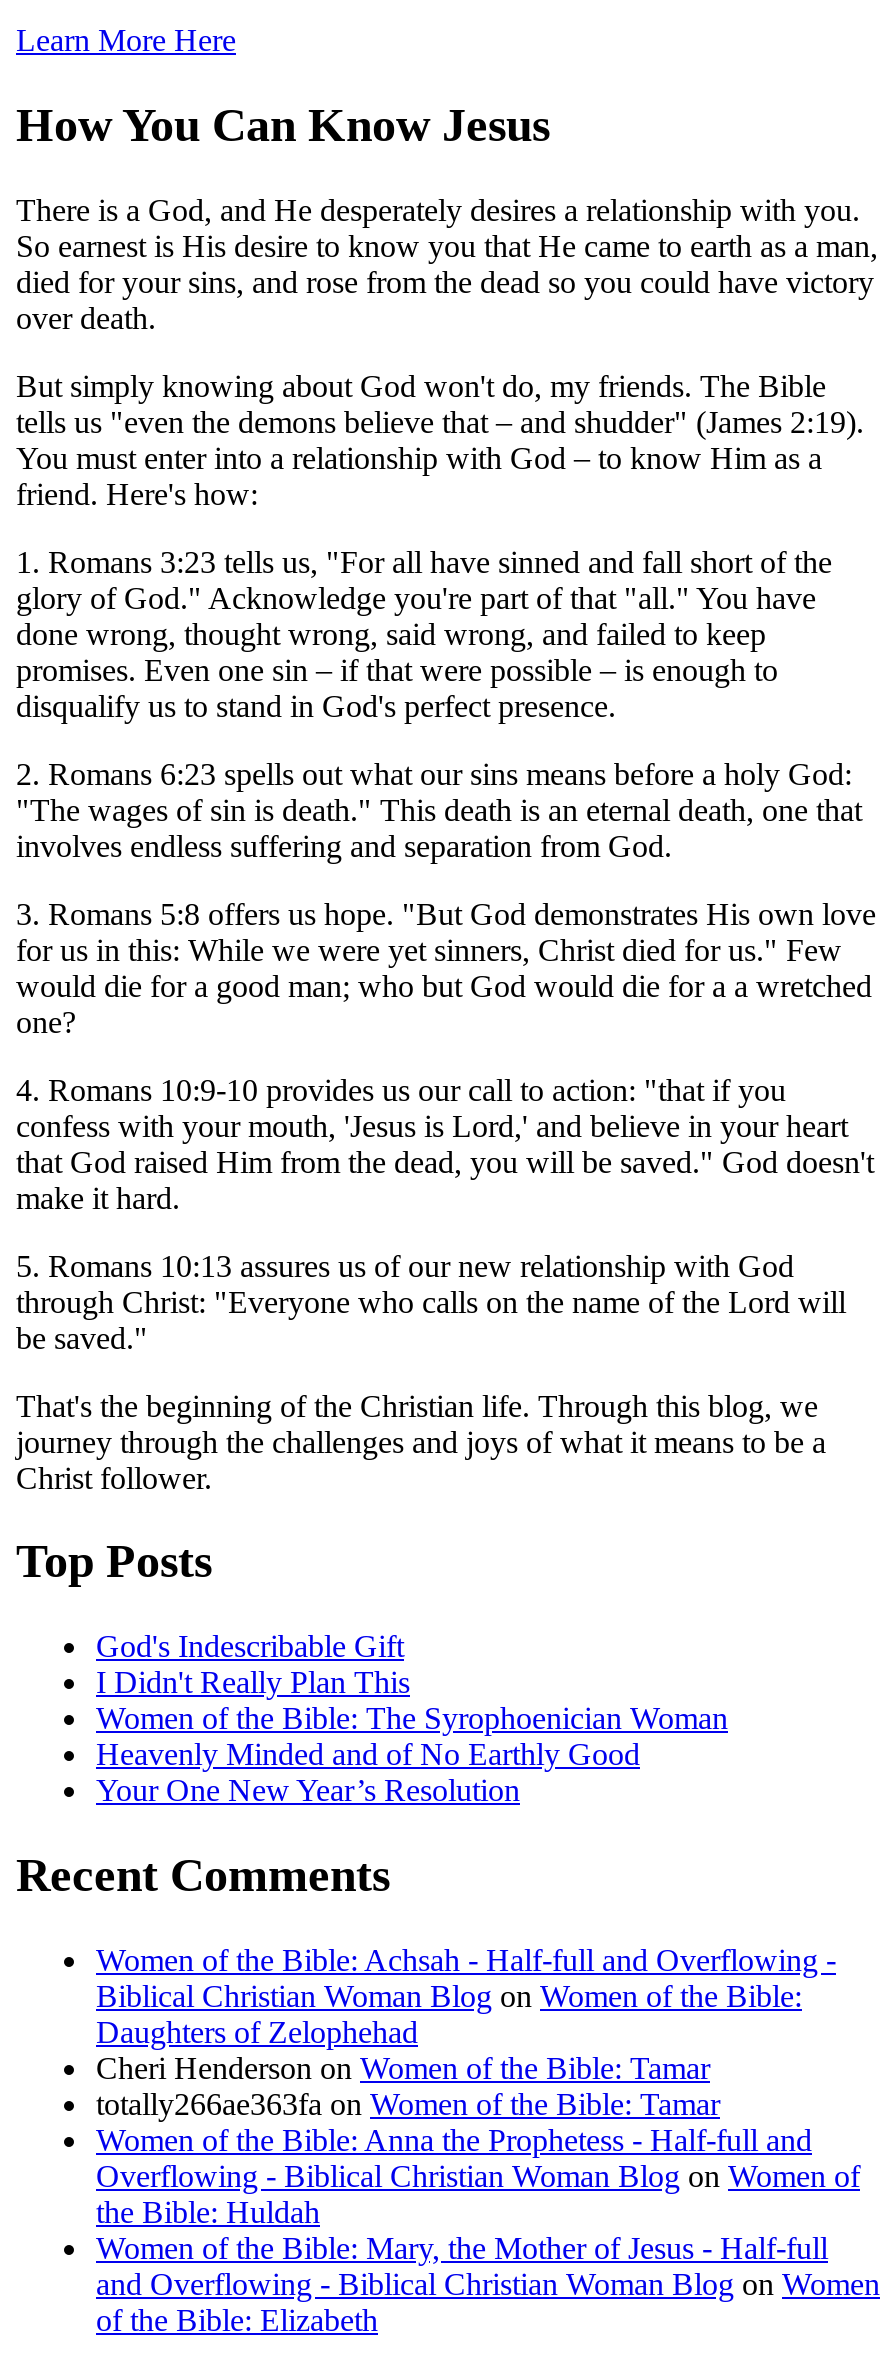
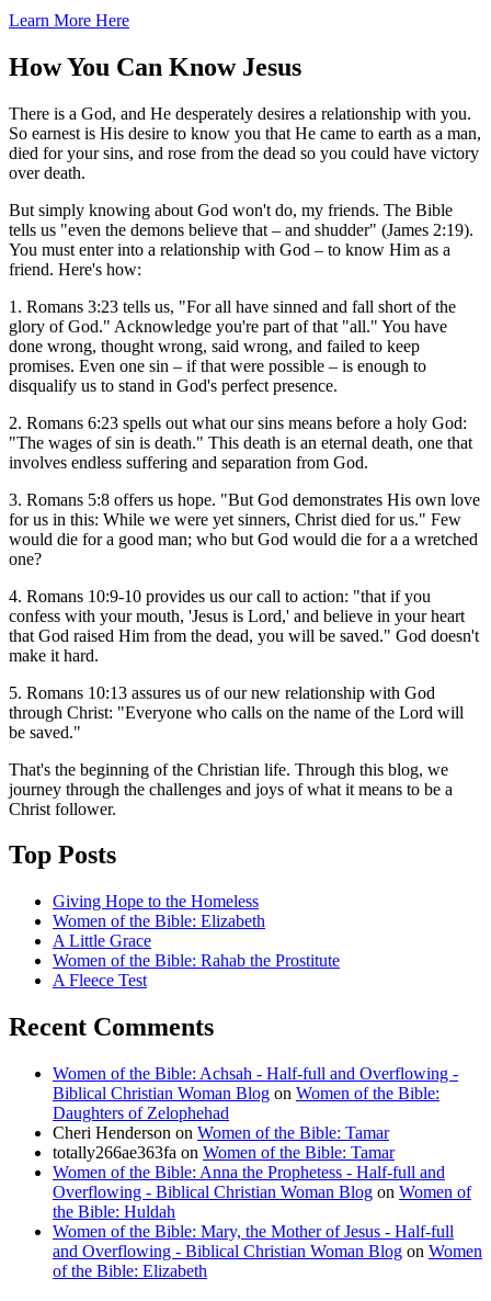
[96,1630,728,1808] God's Indescribable Gift | I Didn't Really Plan This | Women of the Bible: The Syrophoenician Woman | Heavenly Minded and of No Earthly Good | Your One New Year’s Resolution -> [53,892,340,990] Giving Hope to the Homeless | Women of the Bible: Elizabeth | A Little Grace | Women of the Bible: Rahab the Prostitute | A Fleece Test

